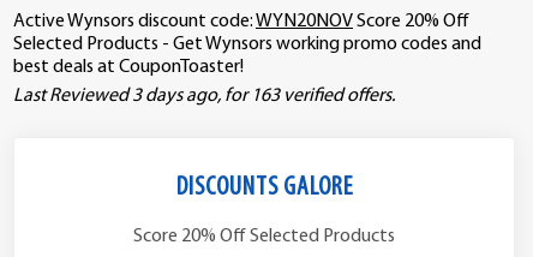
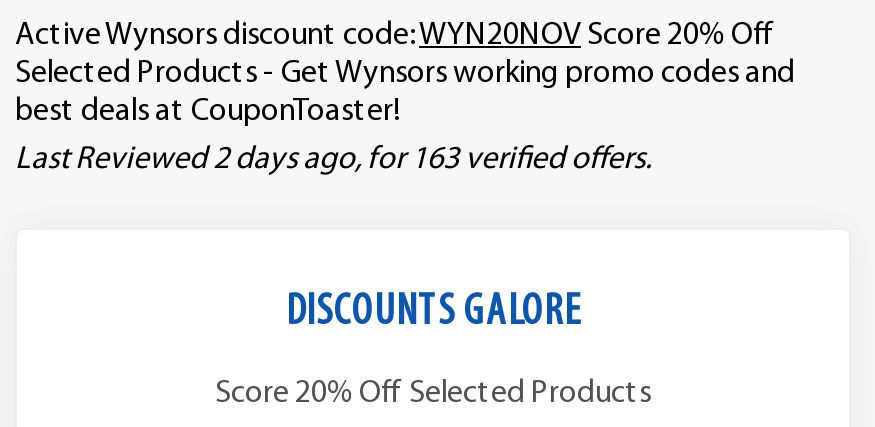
[13,86,395,105] Last Reviewed 3 days ago, for 163 verified offers. -> [15,144,651,176] Last Reviewed 2 days ago, for 163 verified offers.

